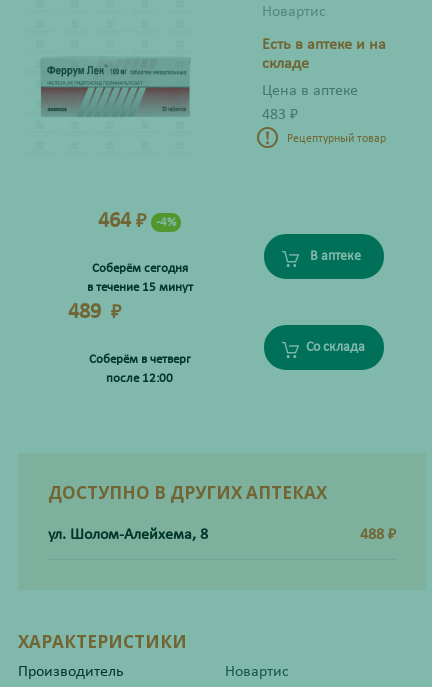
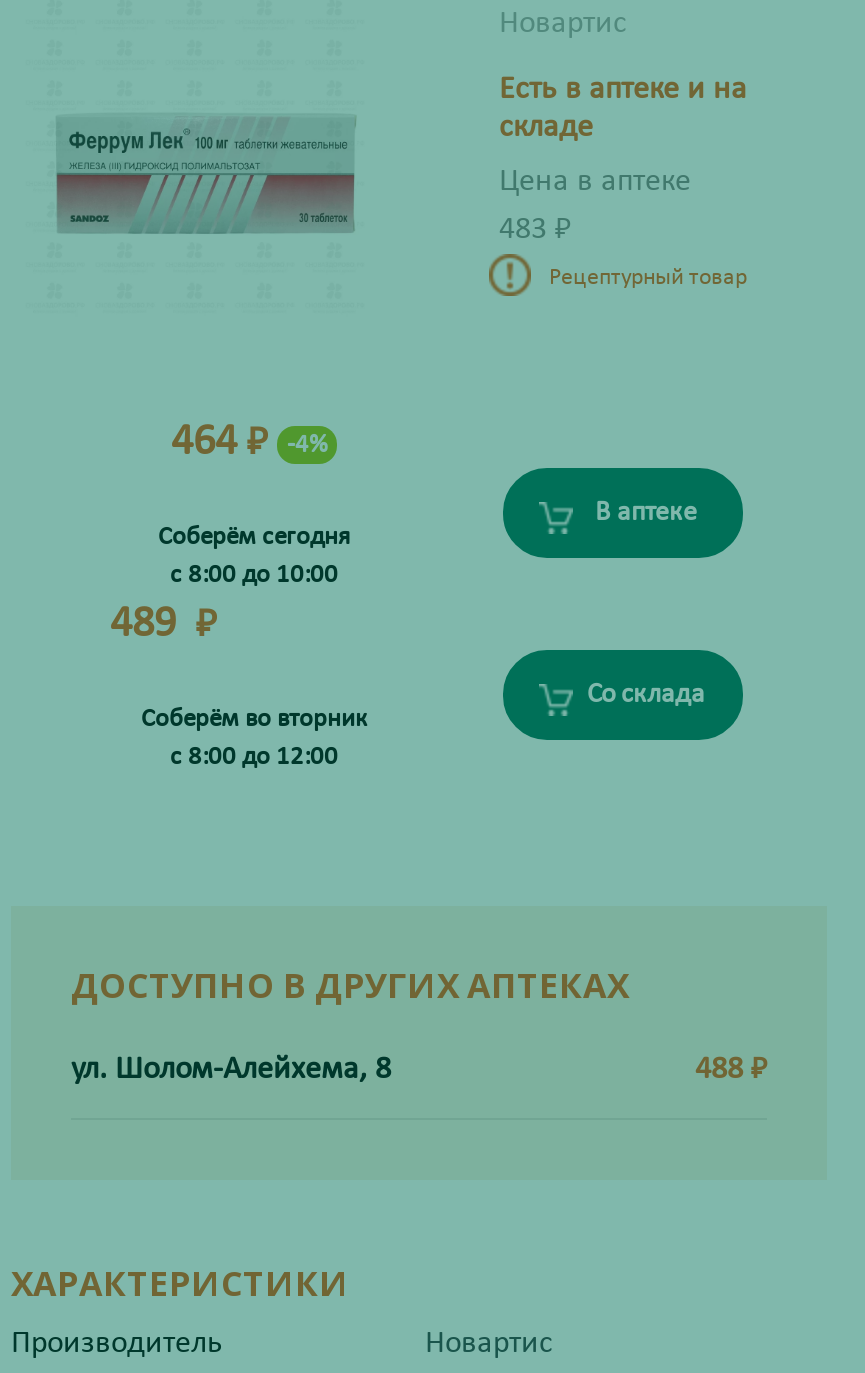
[86,281,192,294] в течение 15 минут -> [170,562,338,588] с 8:00 до 10:00
[88,353,190,366] Соберём в четверг -> [141,706,367,732] Соберём во вторник
[106,372,173,385] после 12:00 -> [170,744,338,770] с 8:00 до 12:00

